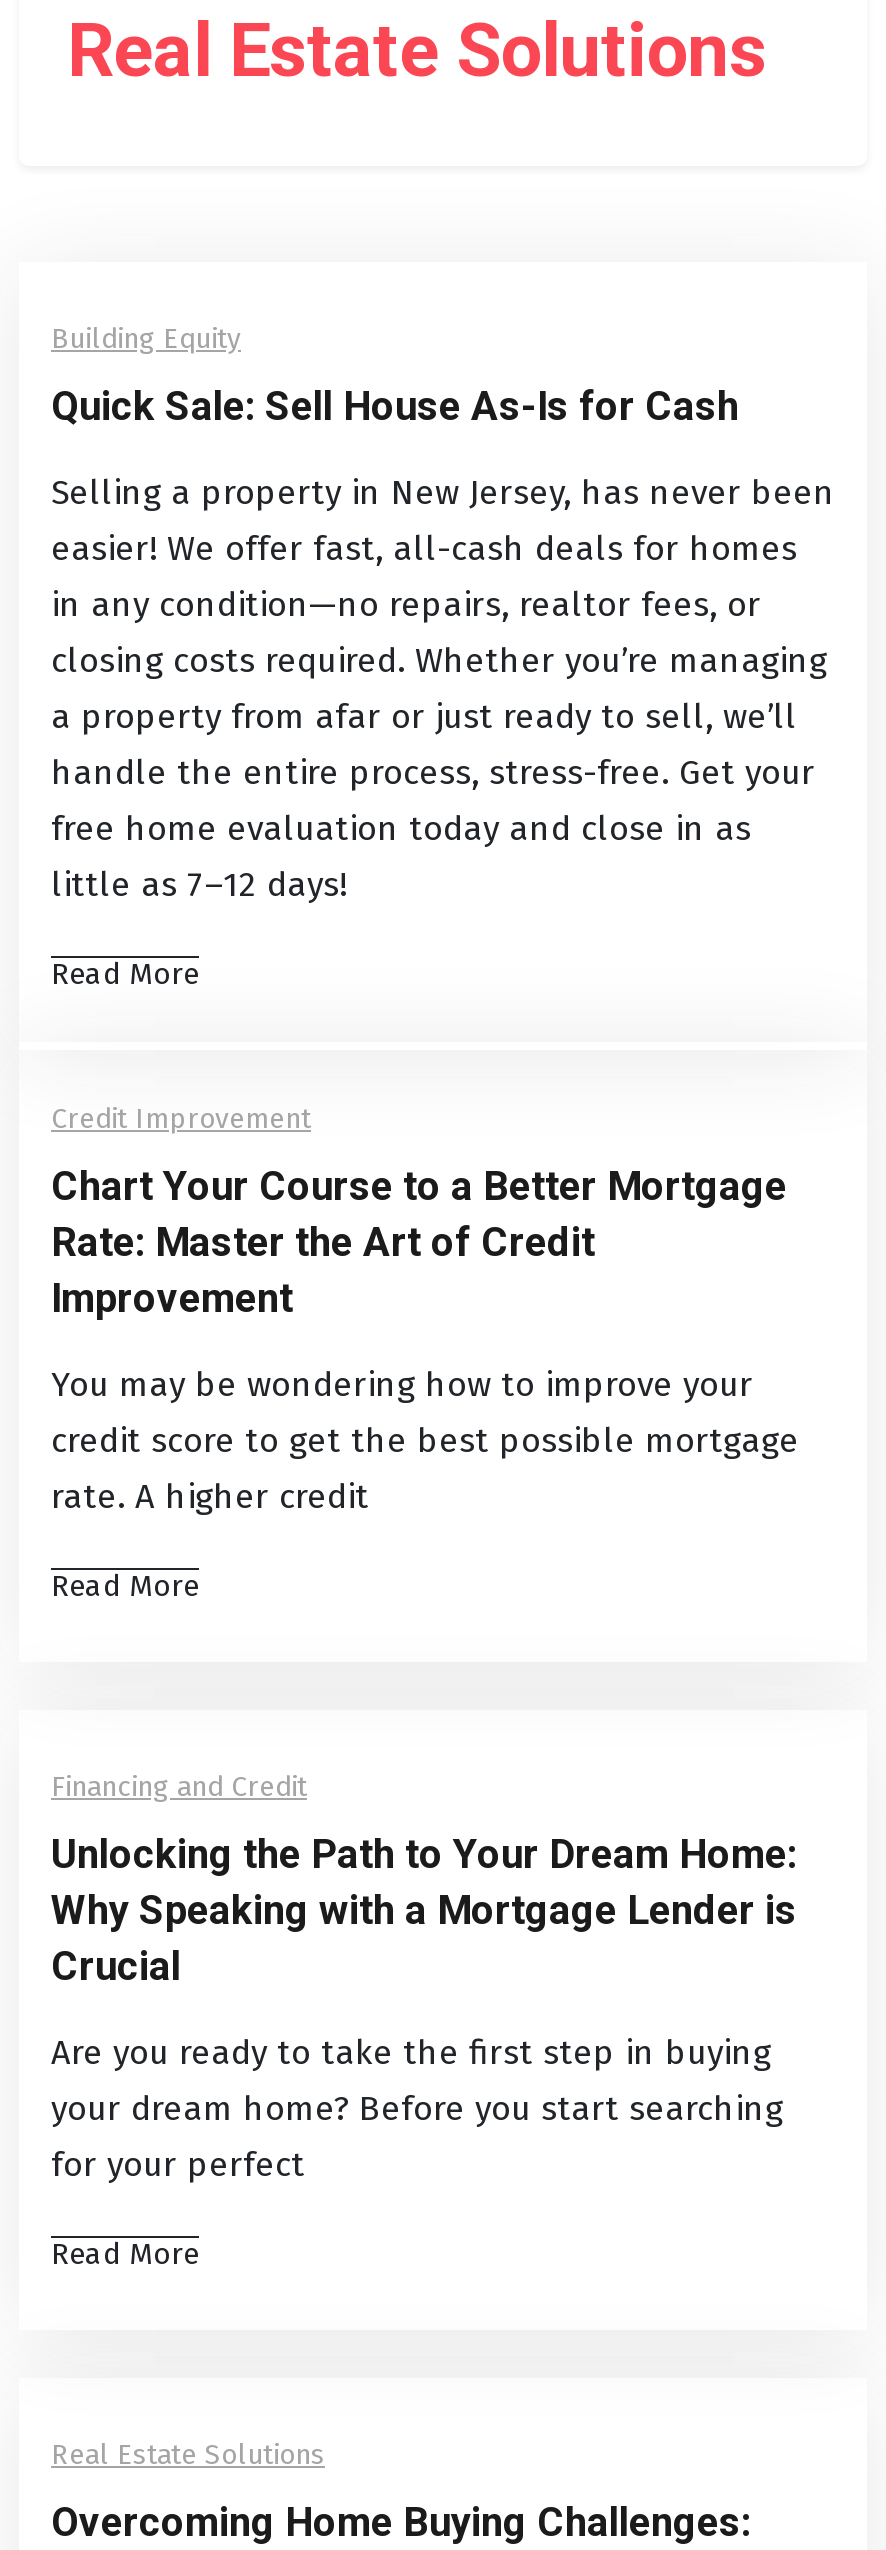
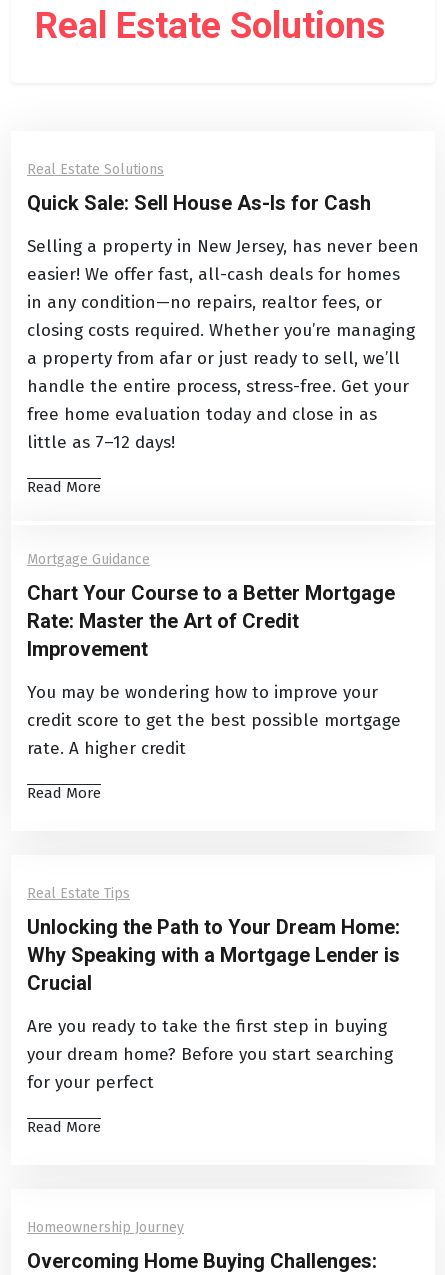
[51,322,241,356] Building Equity -> [27,161,164,178] Real Estate Solutions
[51,1102,311,1136] Credit Improvement -> [27,551,150,568] Mortgage Guidance
[51,1770,307,1804] Financing and Credit -> [27,885,130,902] Real Estate Tips
[51,2438,325,2472] Real Estate Solutions -> [27,1219,184,1236] Homeownership Journey

